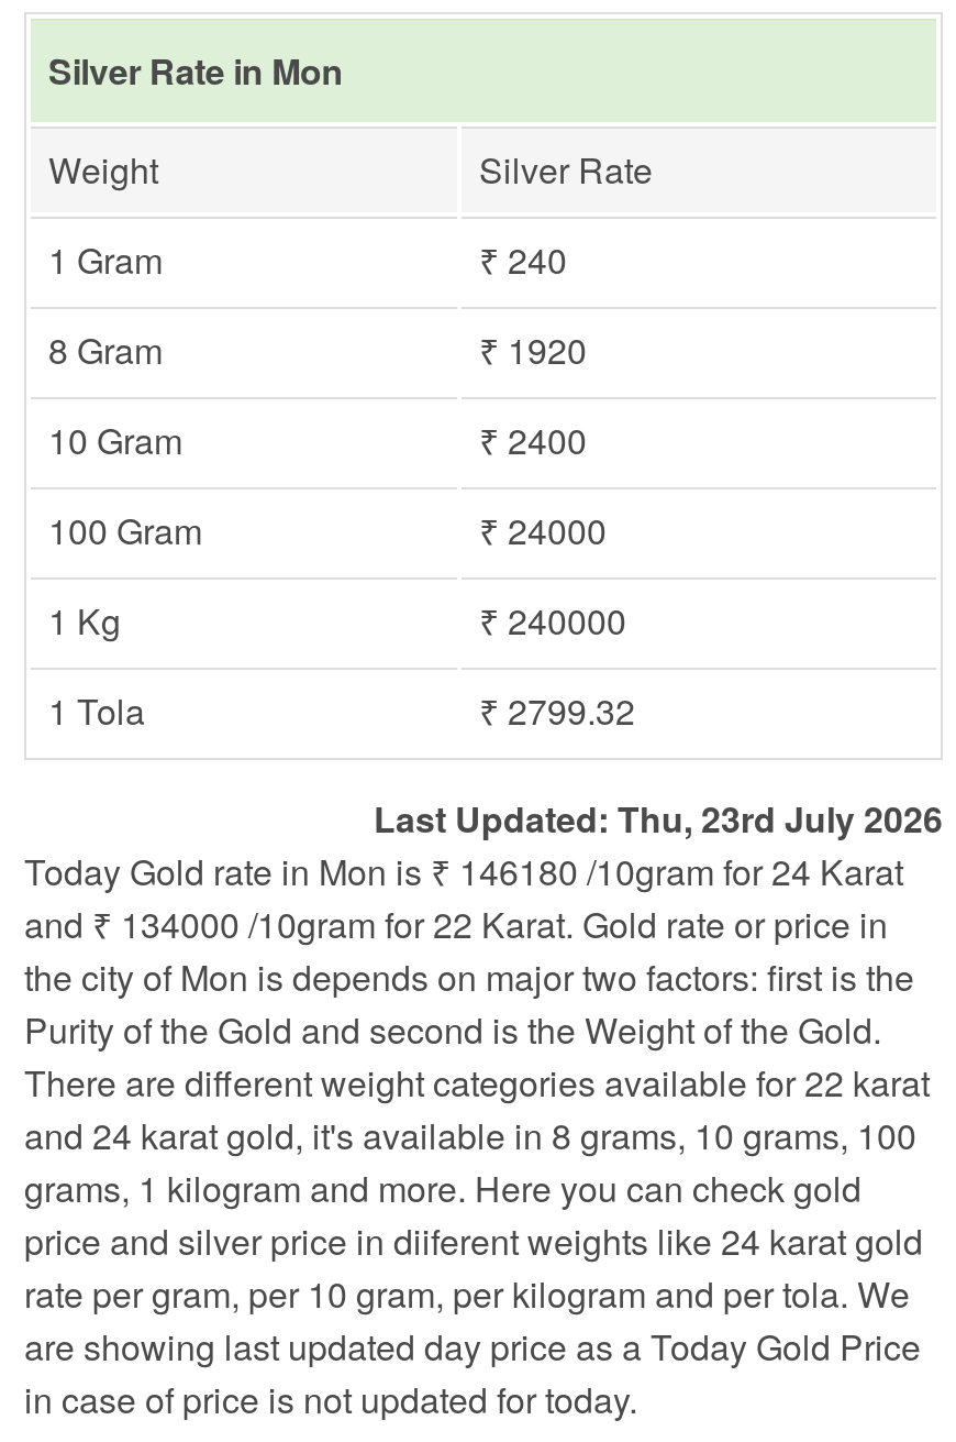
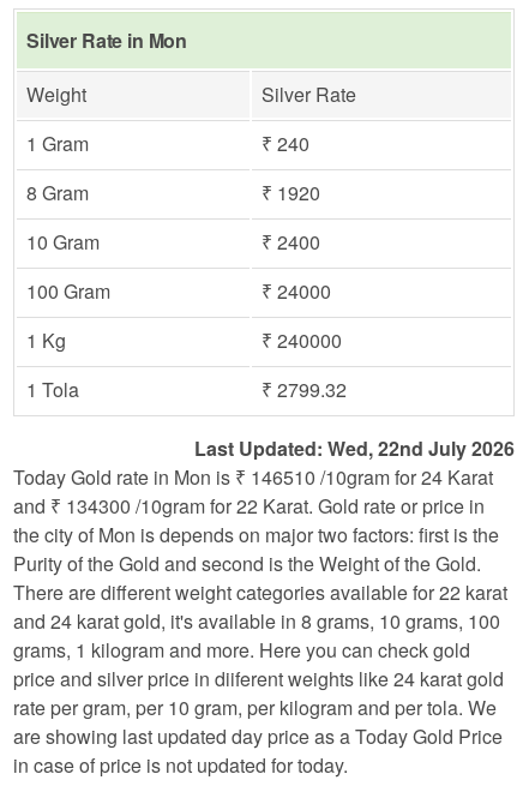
[374,793,943,844] Last Updated: Thu, 23rd July 2026 -> [194,435,515,462] Last Updated: Wed, 22nd July 2026
[24,846,903,897] Today Gold rate in Mon is ₹ 146180 /10gram for 24 Karat -> [13,463,493,491] Today Gold rate in Mon is ₹ 146510 /10gram for 24 Karat
[24,899,888,950] and ₹ 134000 /10gram for 22 Karat. Gold rate or price in -> [13,492,485,520] and ₹ 134300 /10gram for 22 Karat. Gold rate or price in

